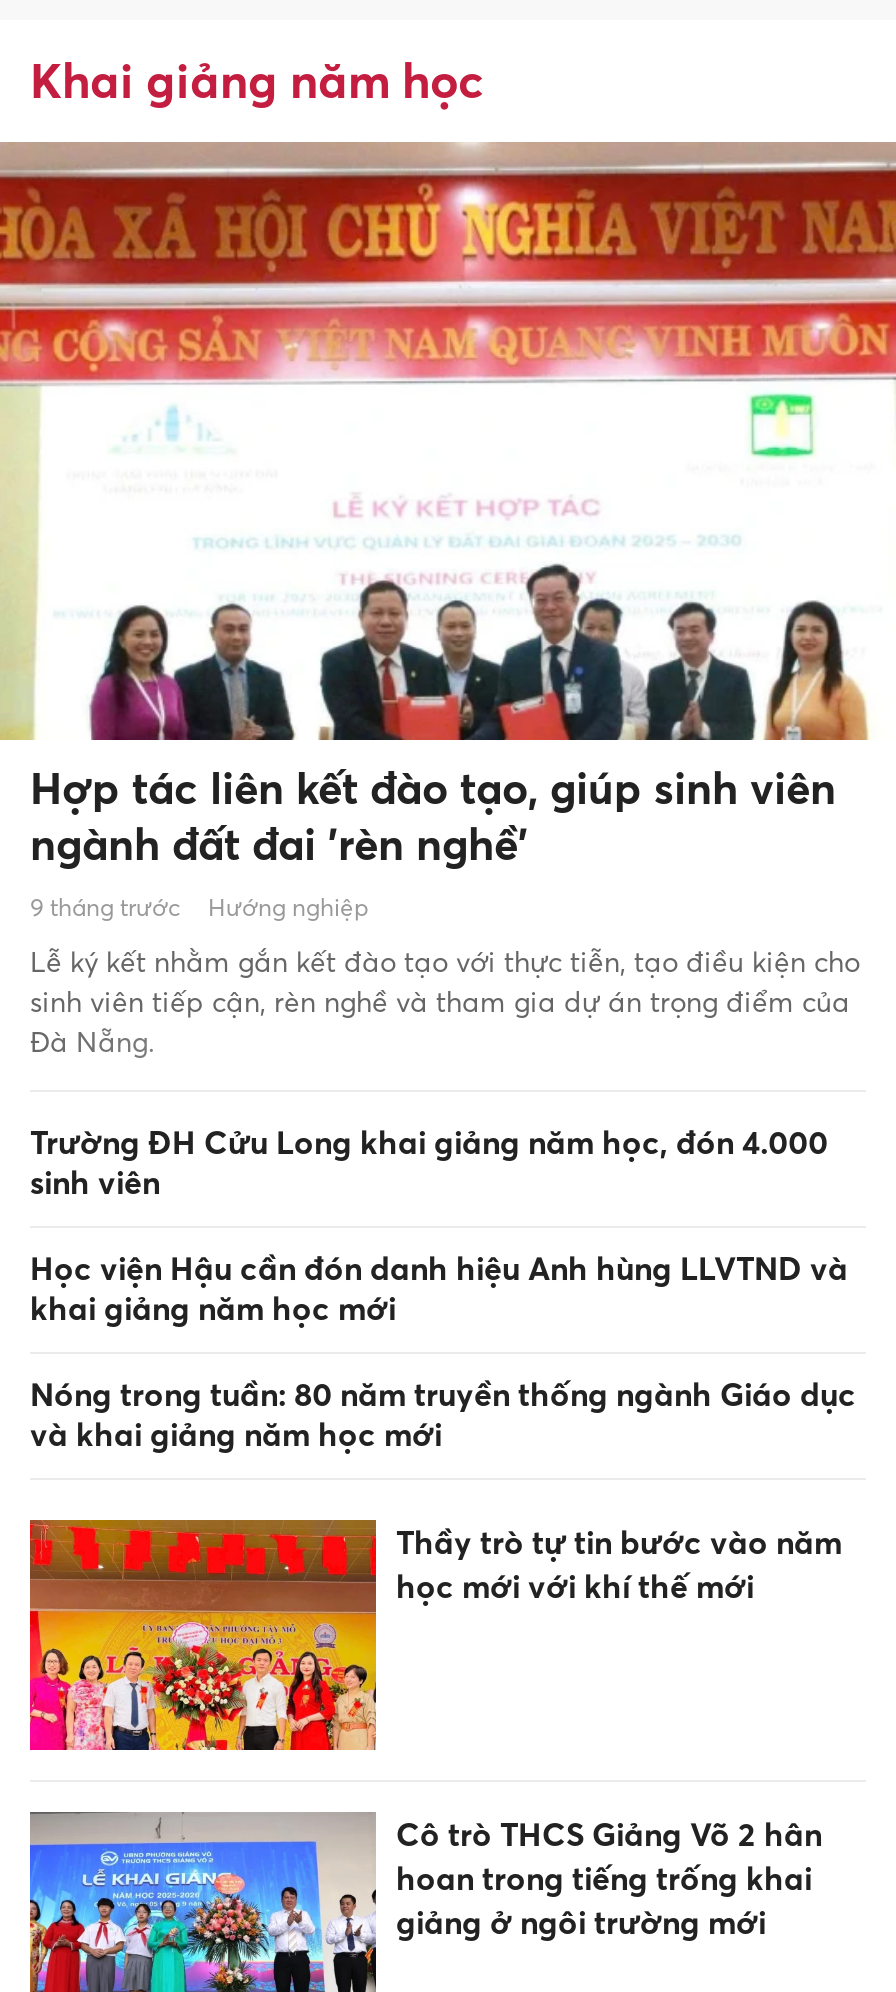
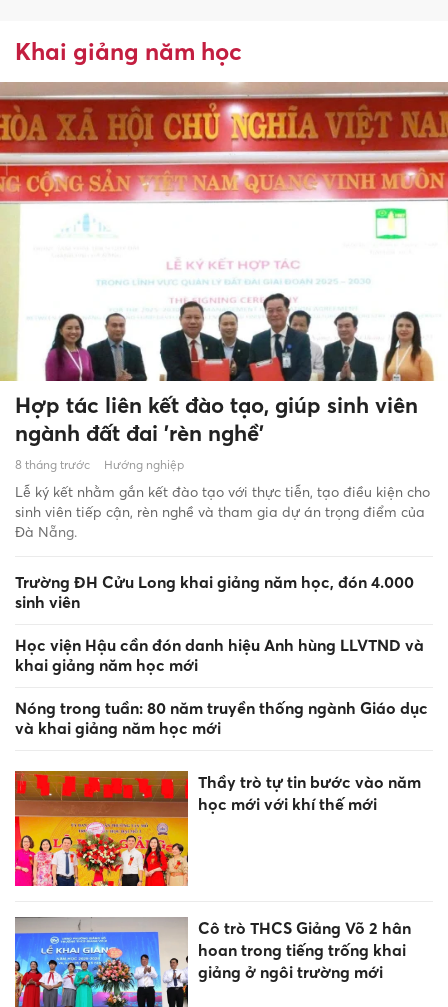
[30,892,368,922] 9 tháng trước Hướng nghiệp -> [15,457,184,472] 8 tháng trước Hướng nghiệp

